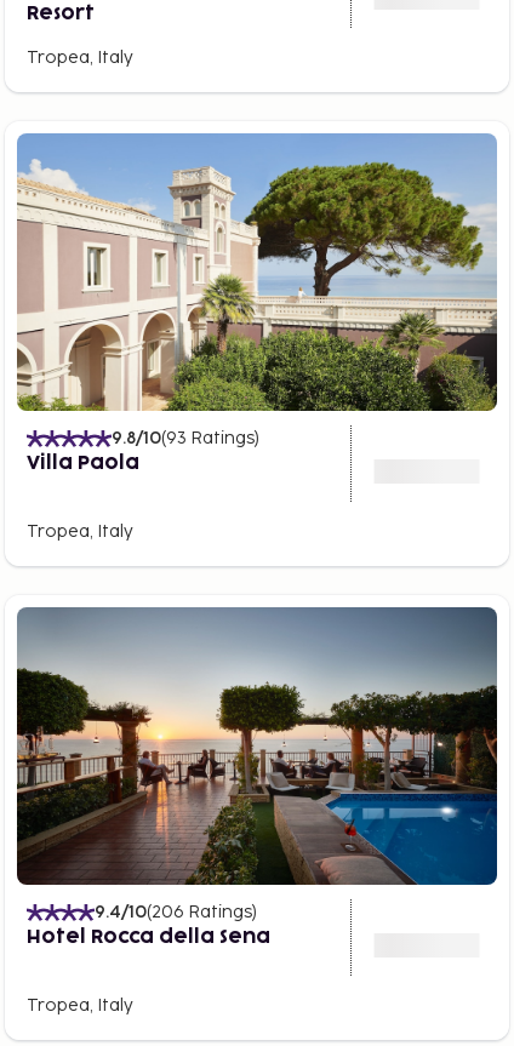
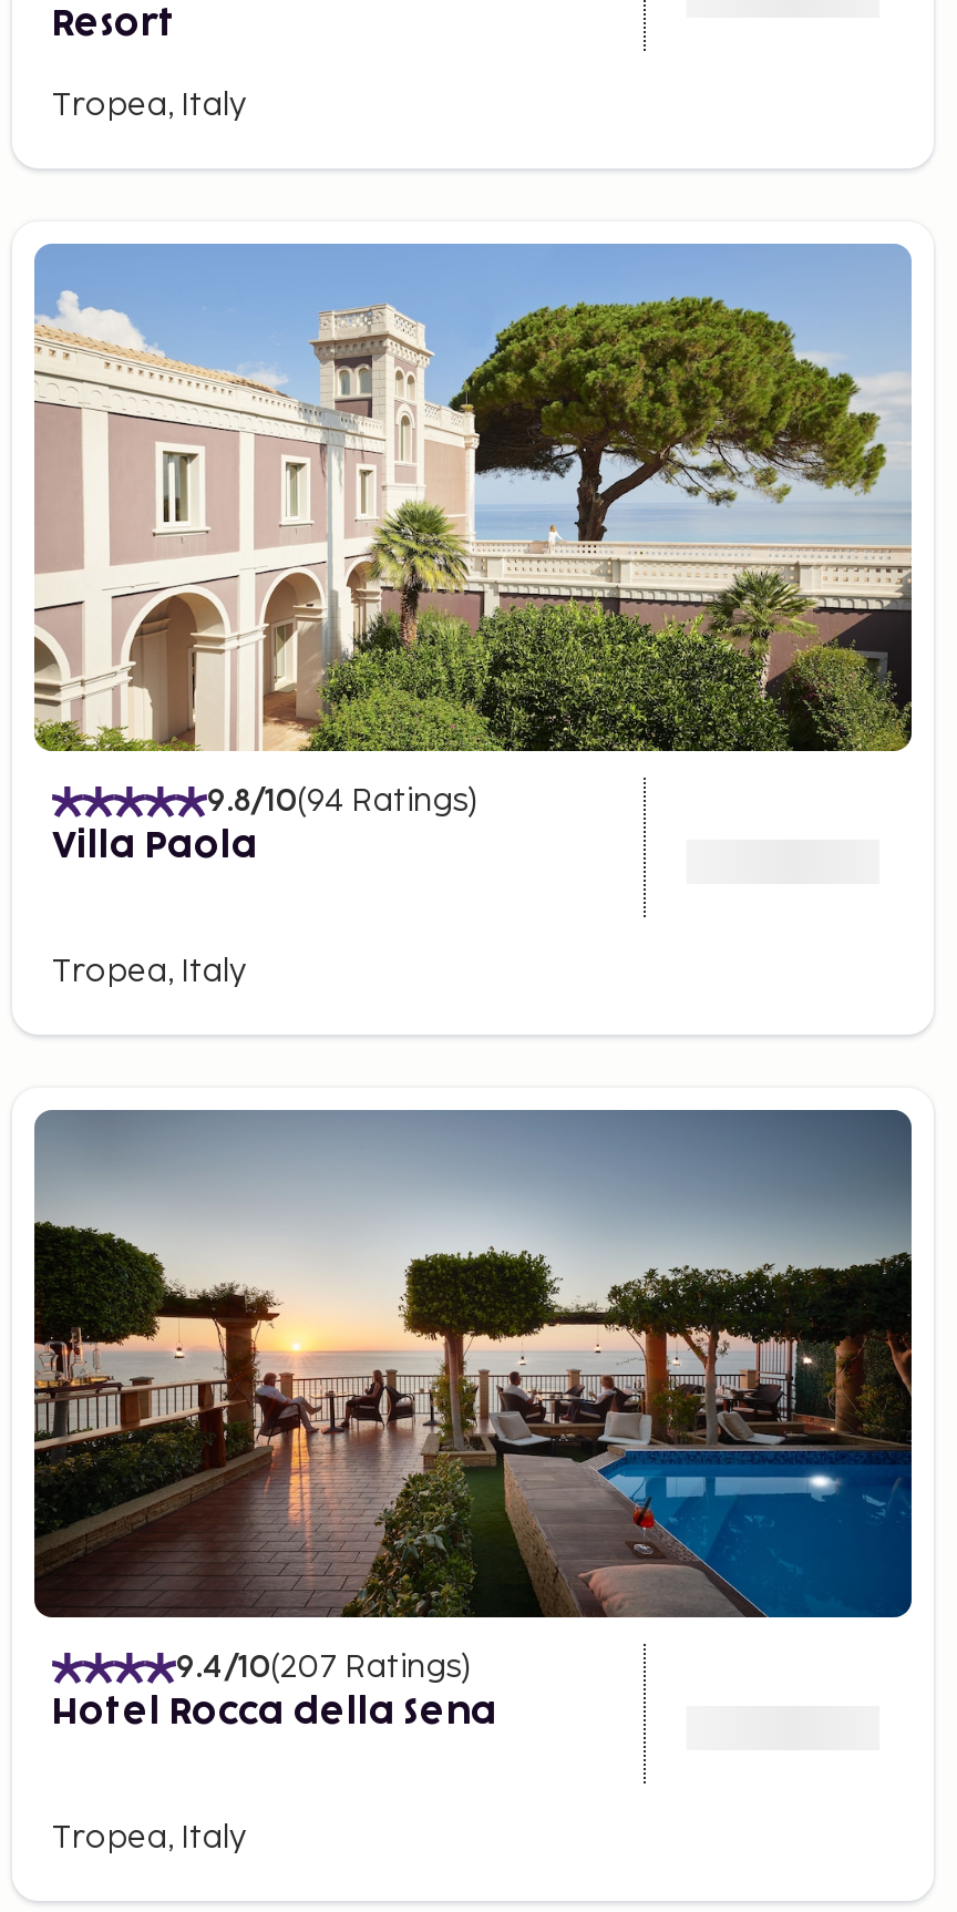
[112,428,259,449] 9.8/10(93 Ratings) -> [207,783,477,821] 9.8/10(94 Ratings)
[95,902,257,923] 9.4/10(206 Ratings) -> [176,1649,471,1687] 9.4/10(207 Ratings)

